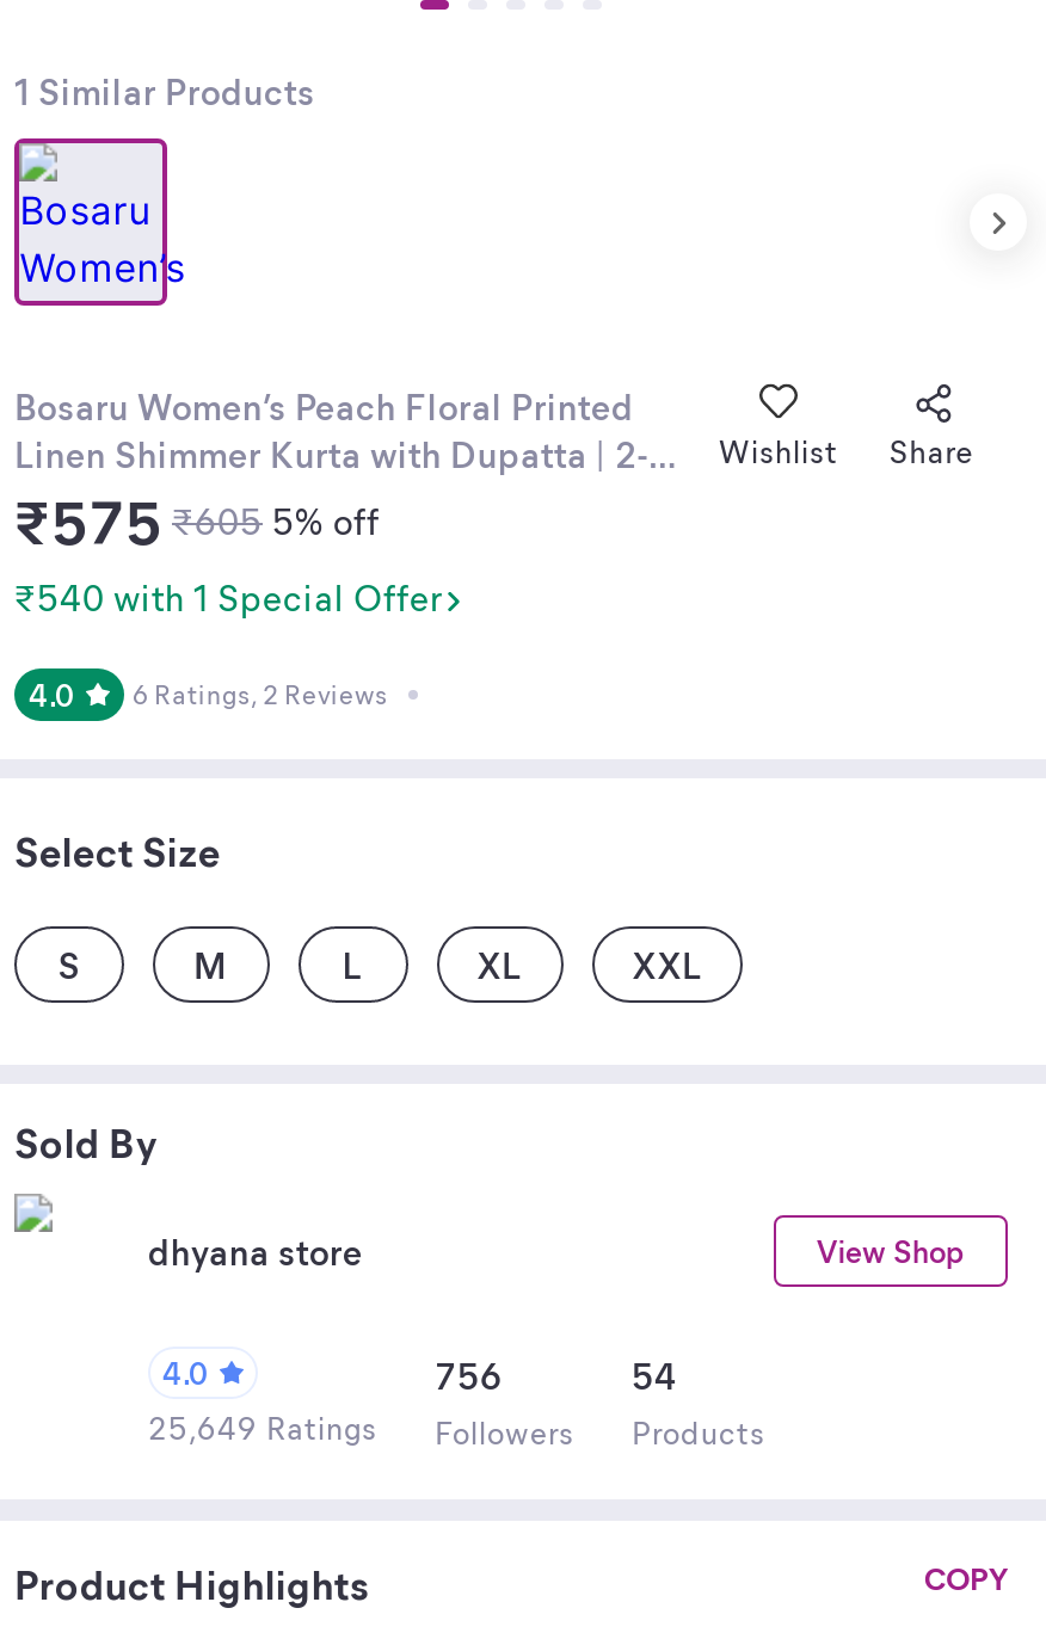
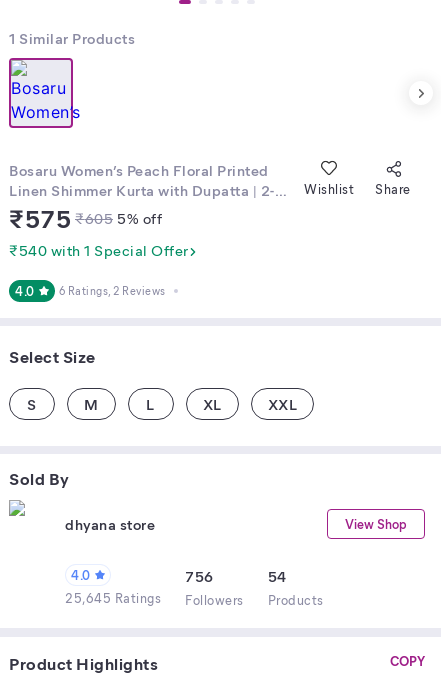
[148,1406,765,1452] 25,649 Ratings Followers Products -> [65,589,323,608] 25,645 Ratings Followers Products

